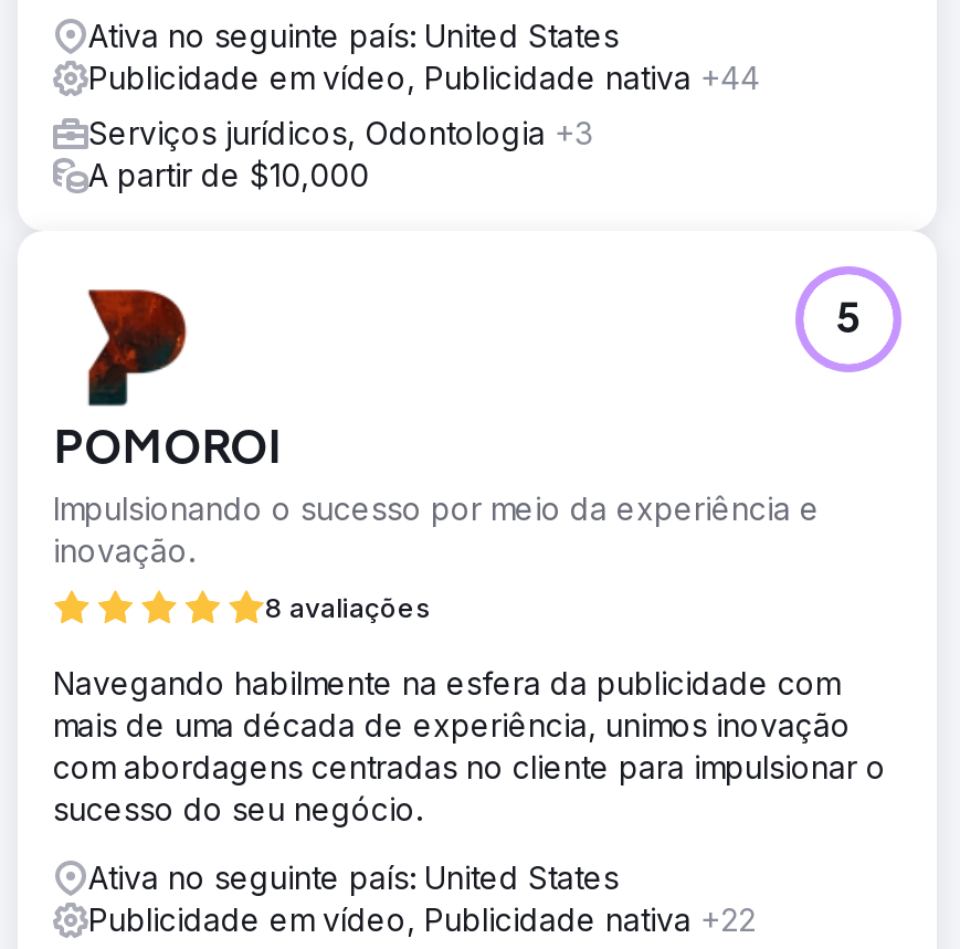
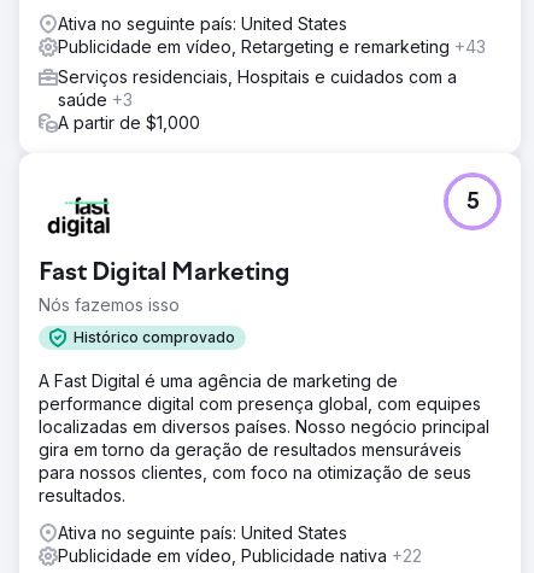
[88,58,760,95] Publicidade em vídeo, Publicidade nativa +44 -> [58,36,486,56] Publicidade em vídeo, Retargeting e remarketing +43
[88,113,592,192] Serviços jurídicos, Odontologia +3 | A partir de $10,000 -> [58,66,457,132] Serviços residenciais, Hospitais e cuidados com a | saúde +3 | A partir de $1,000
[53,286,820,568] [image] | POMOROI | Impulsionando o sucesso por meio da experiência e | inovação. -> [39,185,291,314] [image] | Fast Digital Marketing | Nós fazemos isso
[265,590,431,623] 8 avaliações -> [74,328,235,346] Histórico comprovado
[53,663,886,827] Navegando habilmente na esfera da publicidade com | mais de uma década de experiência, unimos inovação | com abordagens centradas no cliente para impulsionar o | sucesso do seu negócio. -> [39,370,489,505] A Fast Digital é uma agência de marketing de | performance digital com presença global, com equipes | localizadas em diversos países. Nosso negócio principal | gira em torno da geração de resultados mensuráveis | para nossos clientes, com foco na otimização de seus | resultados.

